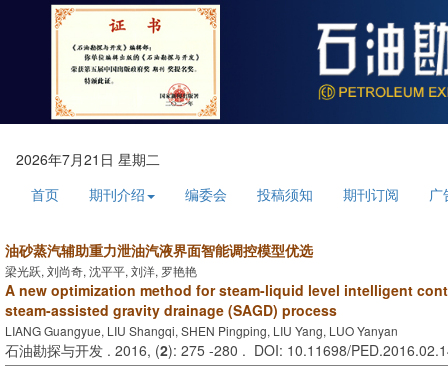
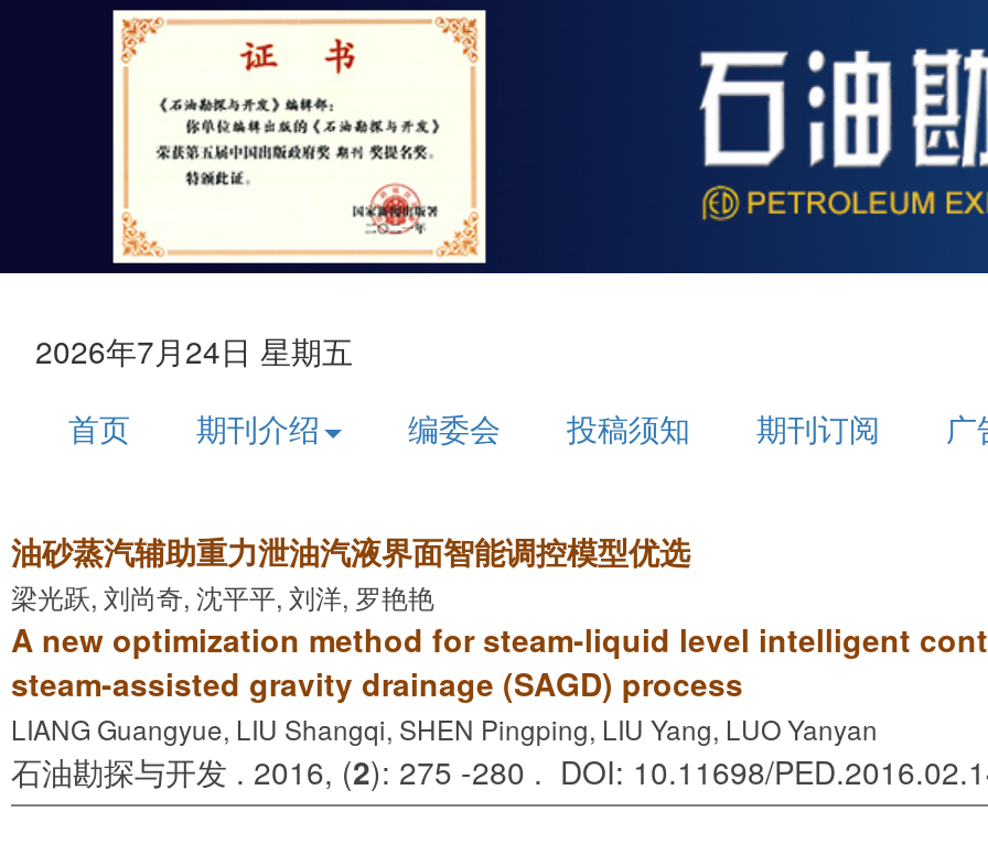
[16,149,160,169] 2026年7月21日 星期二 -> [35,329,353,373] 2026年7月24日 星期五

